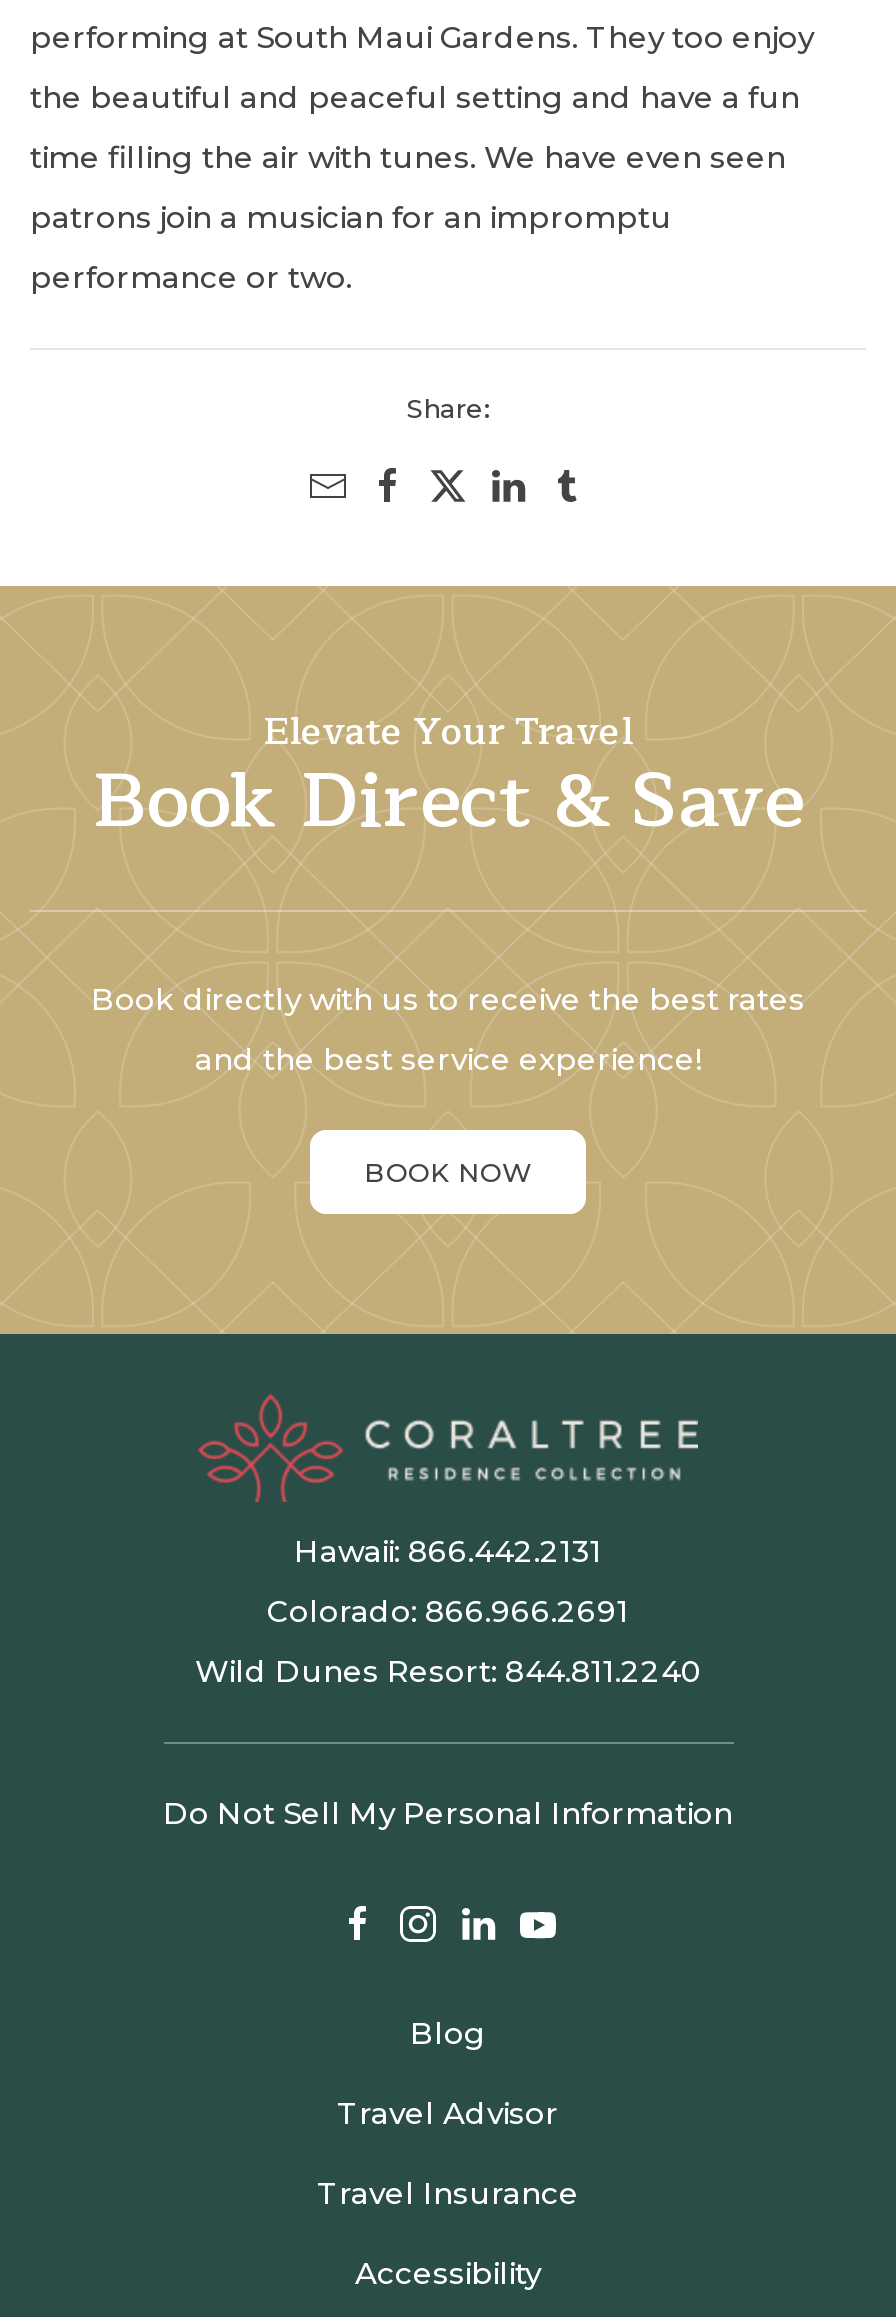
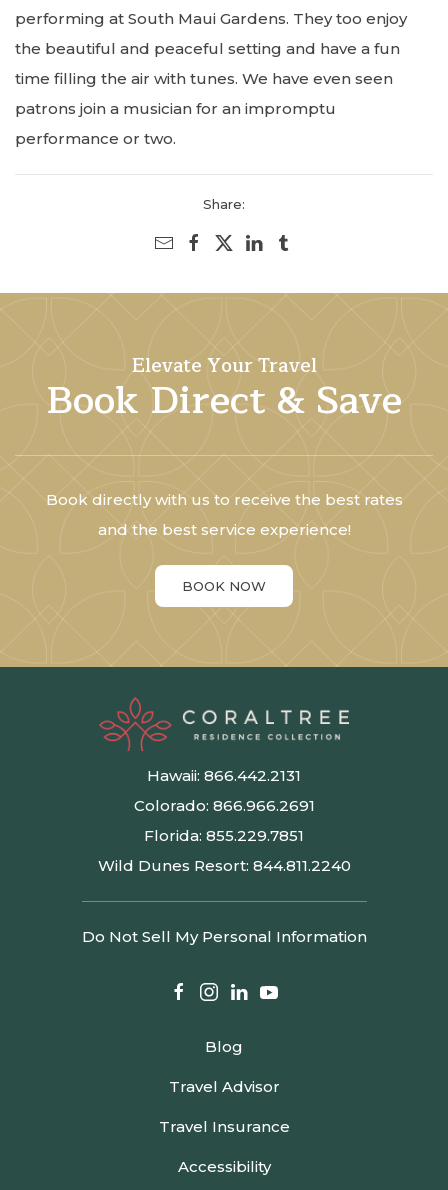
none -> [144,826,304,845] Florida: 855.229.7851

